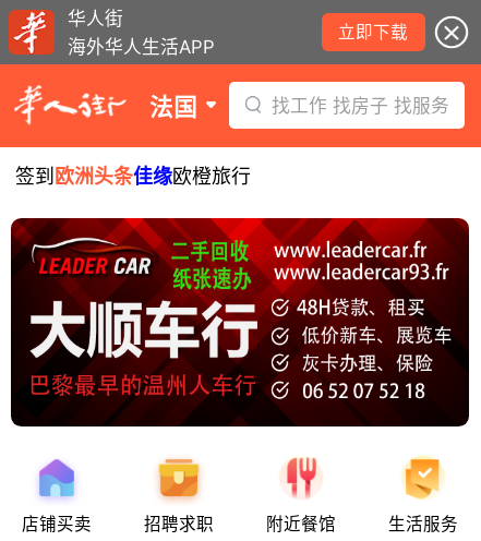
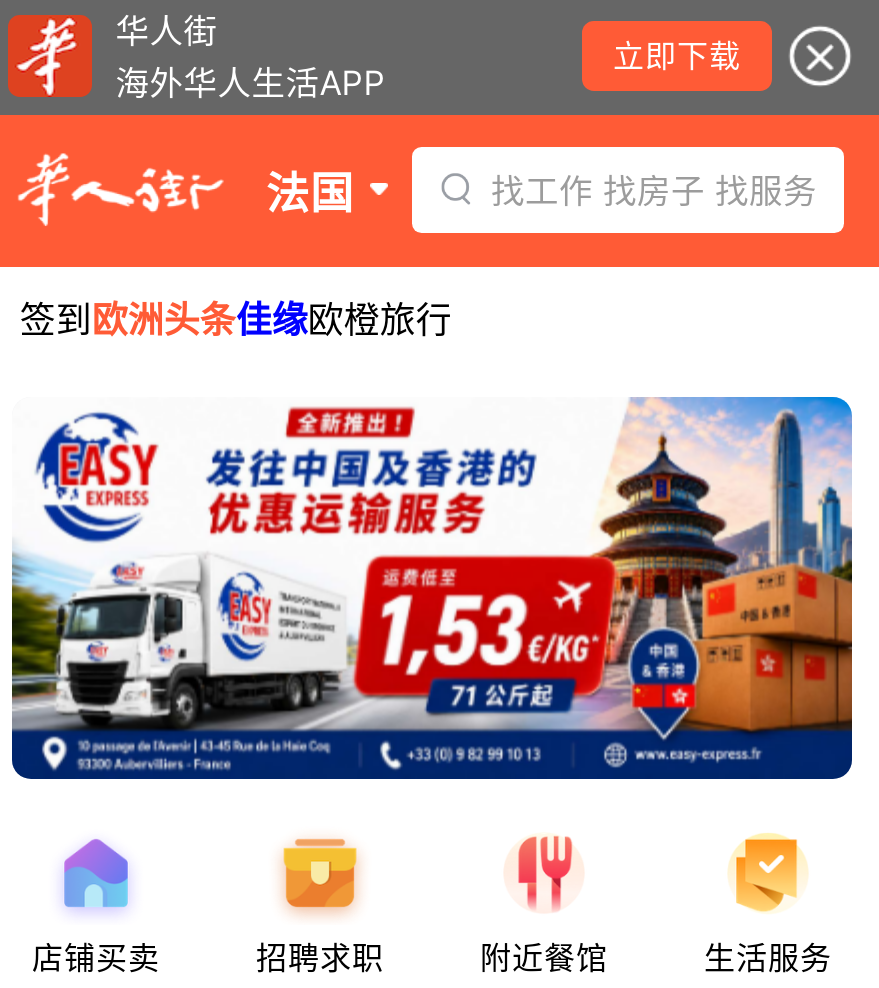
[10,217,470,428] [image] -> [10,395,854,781] [image]

